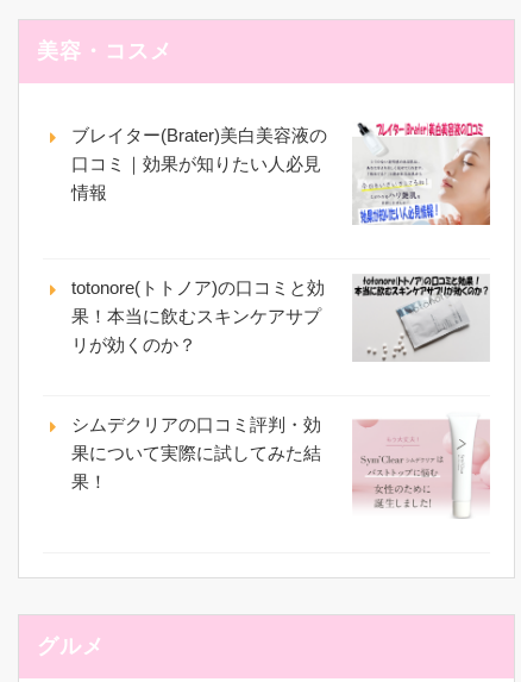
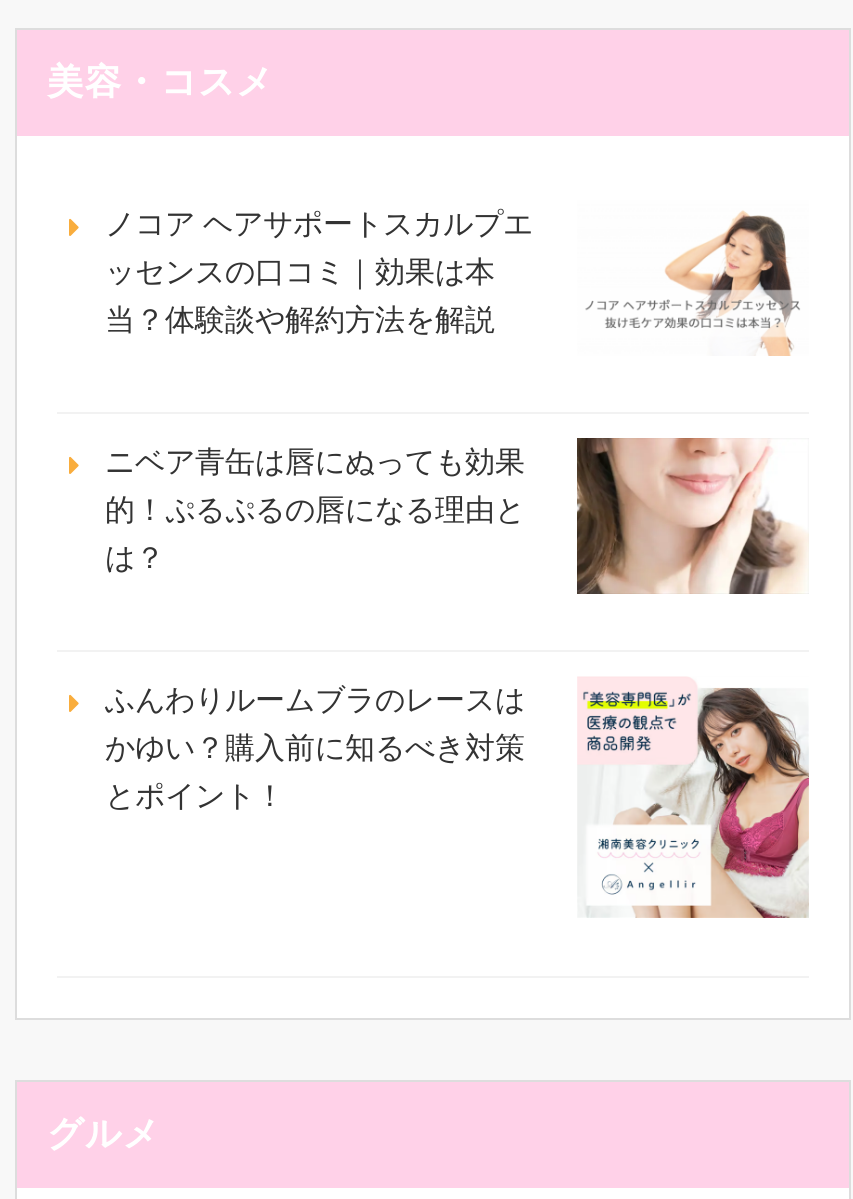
[71,121,491,226] [image] | ブレイター(Brater)美白美容液の | 口コミ｜効果が知りたい人必見 | 情報 -> [105,206,809,374] [image] | ノコア ヘアサポートスカルプエ | ッセンスの口コミ｜効果は本 | 当？体験談や解約方法を解説
[71,263,490,363] [image] | totonore(トトノア)の口コミと効 | 果！本当に飲むスキンケアサプ | リが効くのか？ -> [105,436,805,602] [image] | ニベア青缶は唇にぬっても効果 | 的！ぷるぷるの唇になる理由と | は？
[71,407,491,519] [image] | シムデクリアの口コミ評判・効 | 果について実際に試してみた結 | 果！ -> [105,680,809,922] [image] | ふんわりルームブラのレースは | かゆい？購入前に知るべき対策 | とポイント！

